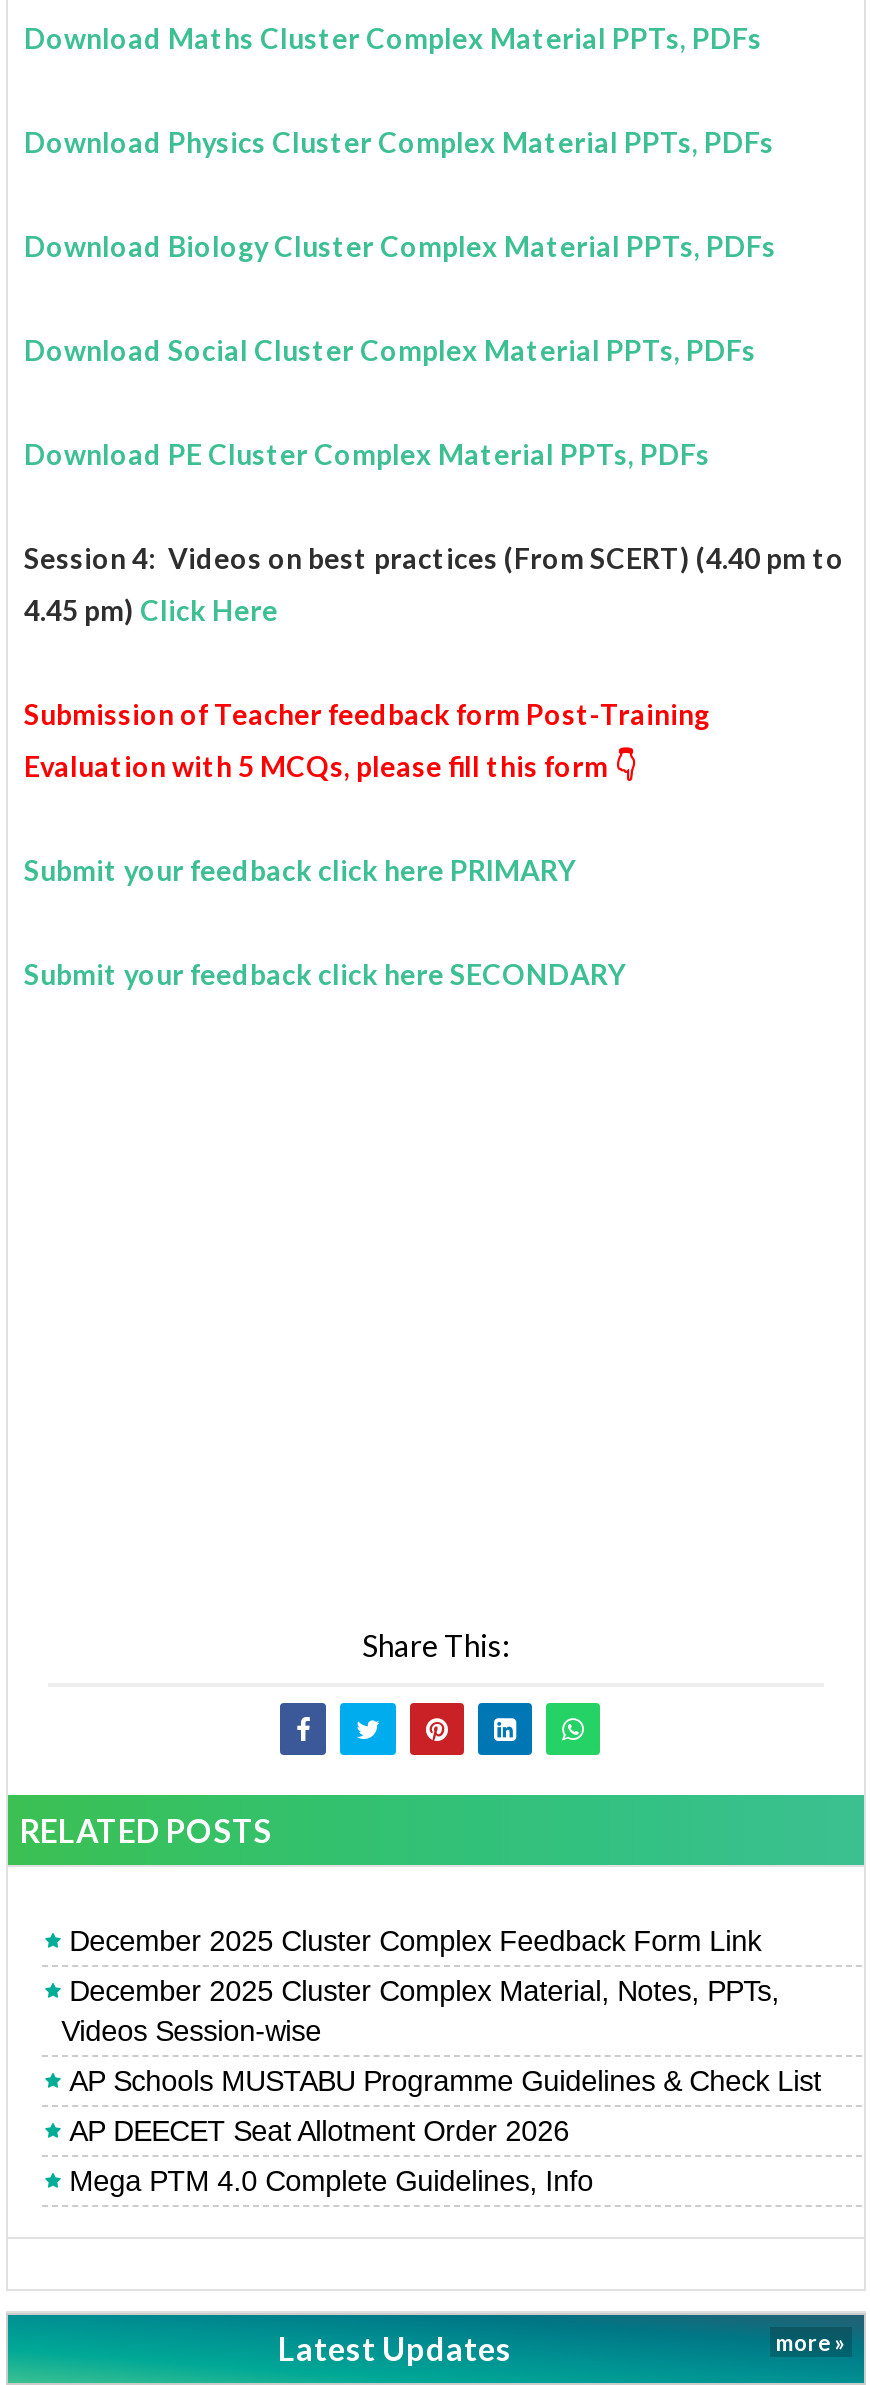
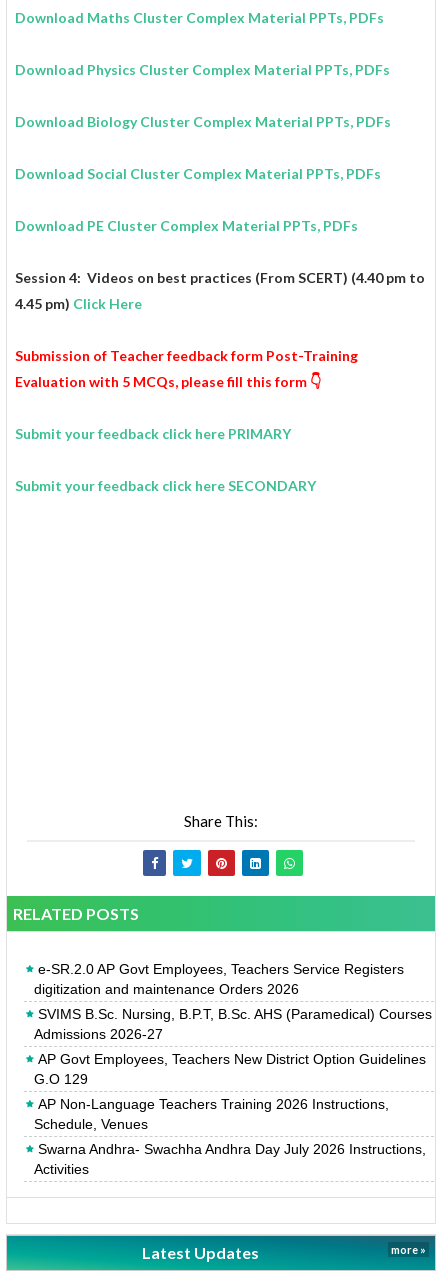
[69,1925,761,1957] December 2025 Cluster Complex Feedback Form Link -> [34,961,404,997] e-SR.2.0 AP Govt Employees, Teachers Service Registers | digitization and maintenance Orders 2026
[61,1975,779,2047] December 2025 Cluster Complex Material, Notes, PPTs, | Videos Session-wise -> [34,1006,432,1042] SVIMS B.Sc. Nursing, B.P.T, B.Sc. AHS (Paramedical) Courses | Admissions 2026-27
[69,2065,821,2097] AP Schools MUSTABU Programme Guidelines & Check List -> [34,1051,426,1087] AP Govt Employees, Teachers New District Option Guidelines | G.O 129
[69,2115,569,2147] AP DEECET Seat Allotment Order 2026 -> [34,1096,389,1132] AP Non-Language Teachers Training 2026 Instructions, | Schedule, Venues
[69,2165,593,2197] Mega PTM 4.0 Complete Guidelines, Info -> [34,1141,426,1177] Swarna Andhra- Swachha Andhra Day July 2026 Instructions, | Activities

